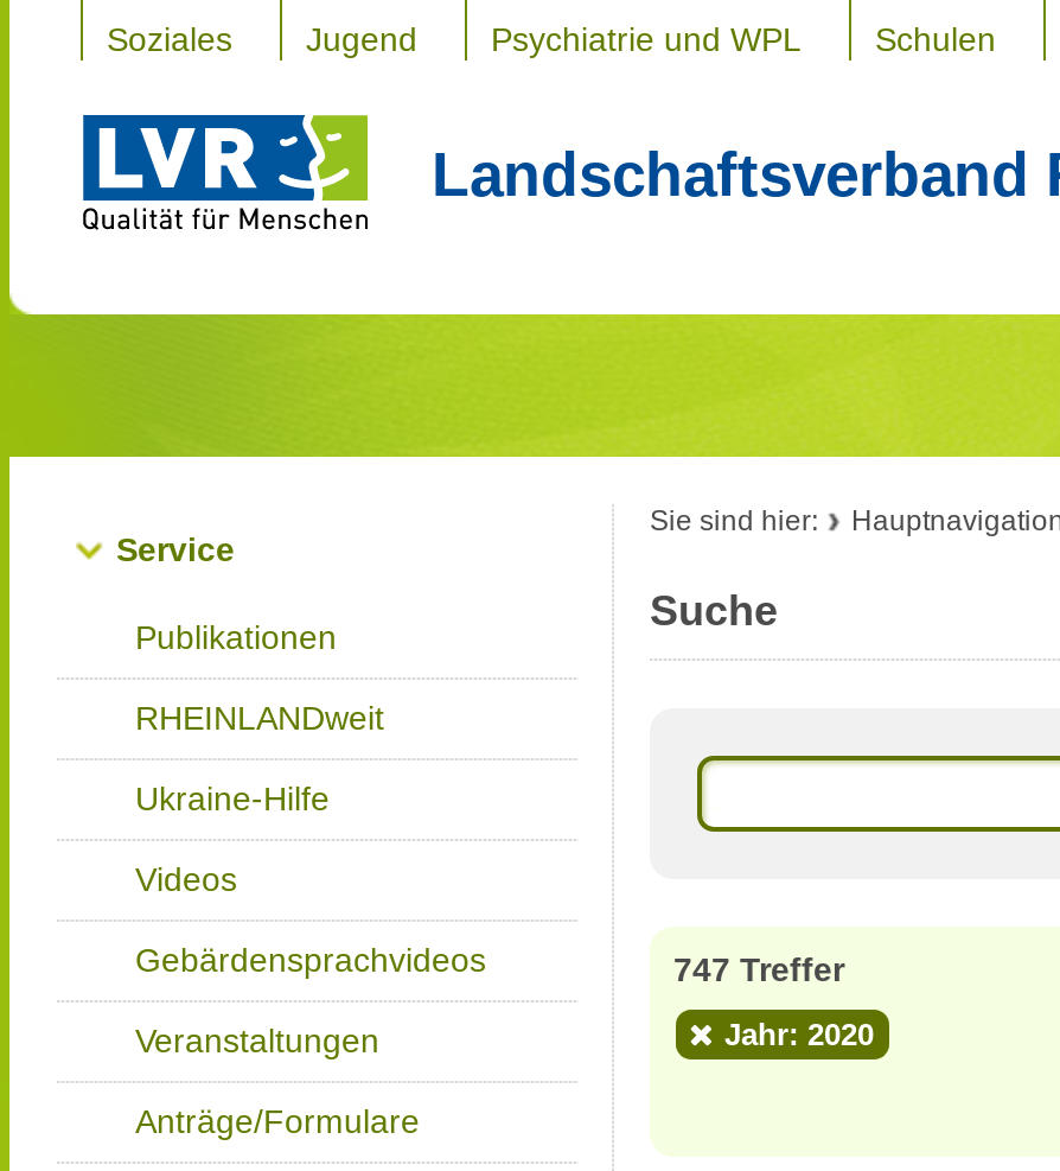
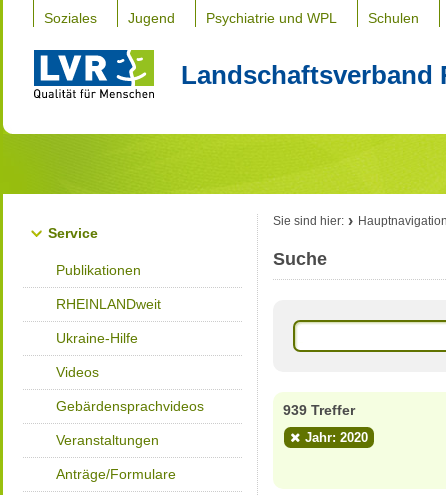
[673,950,844,988] 747 Treffer -> [283,402,355,418] 939 Treffer

